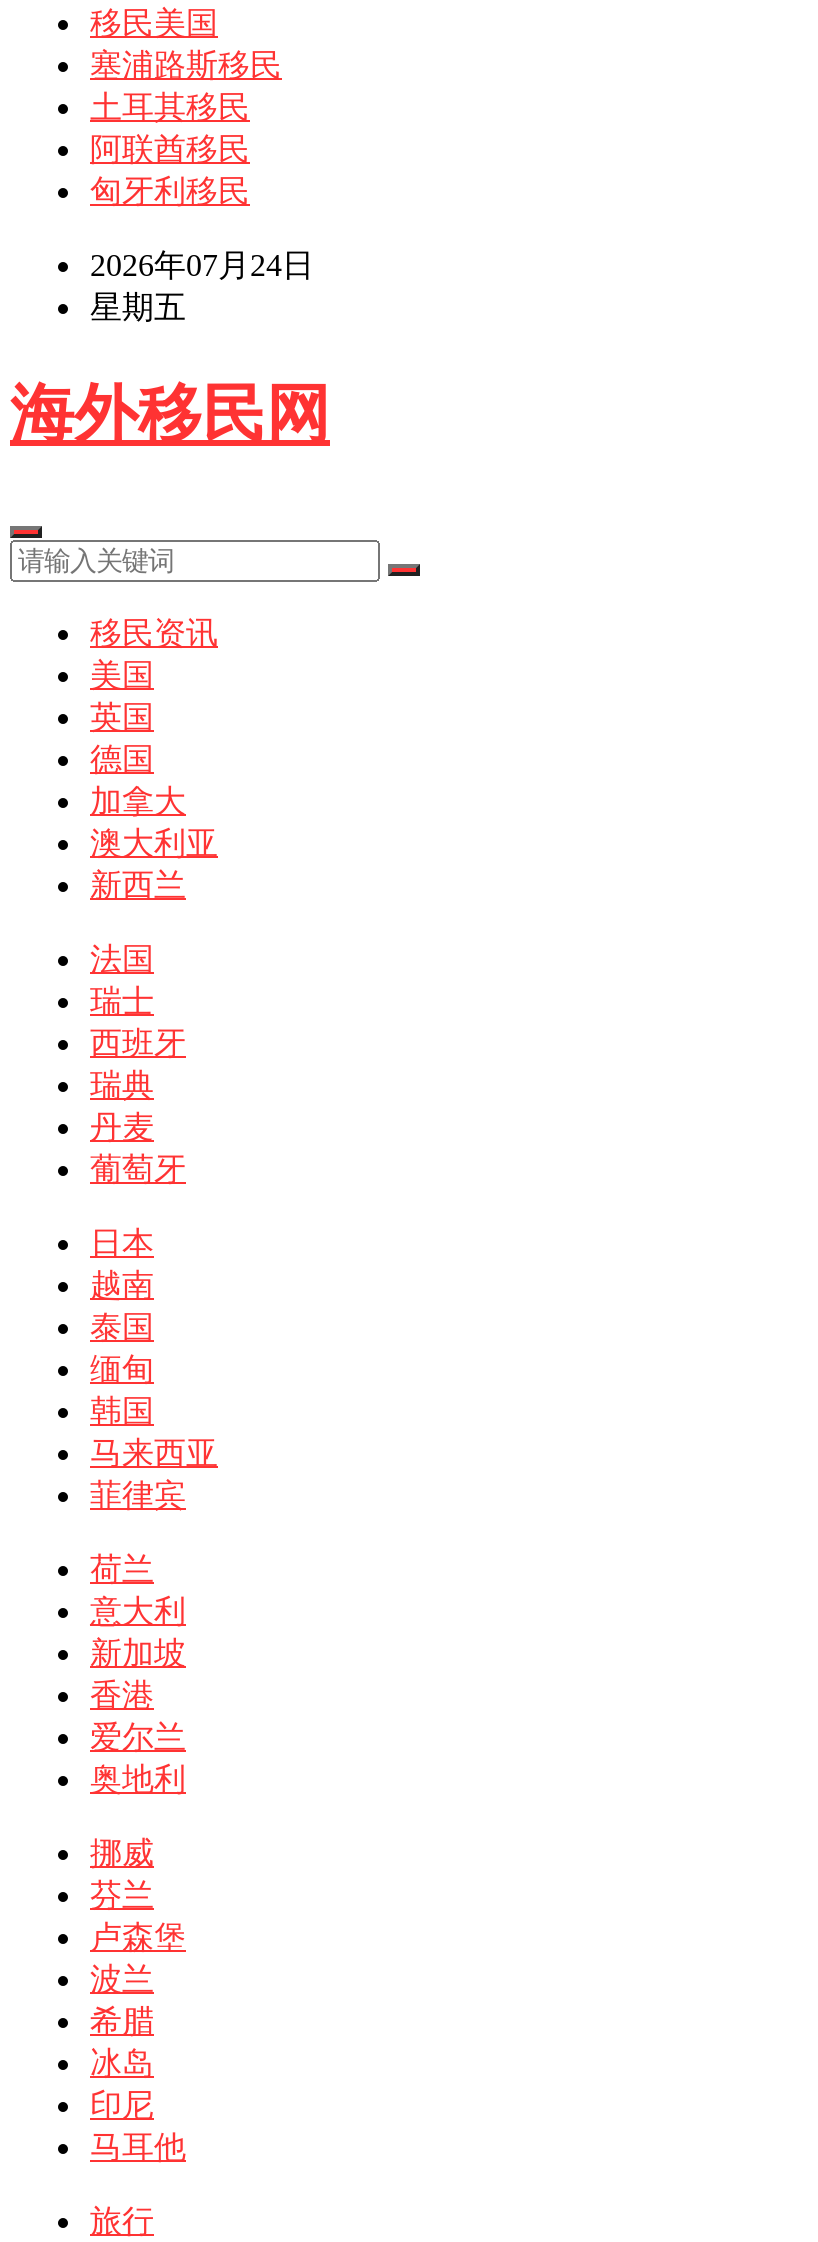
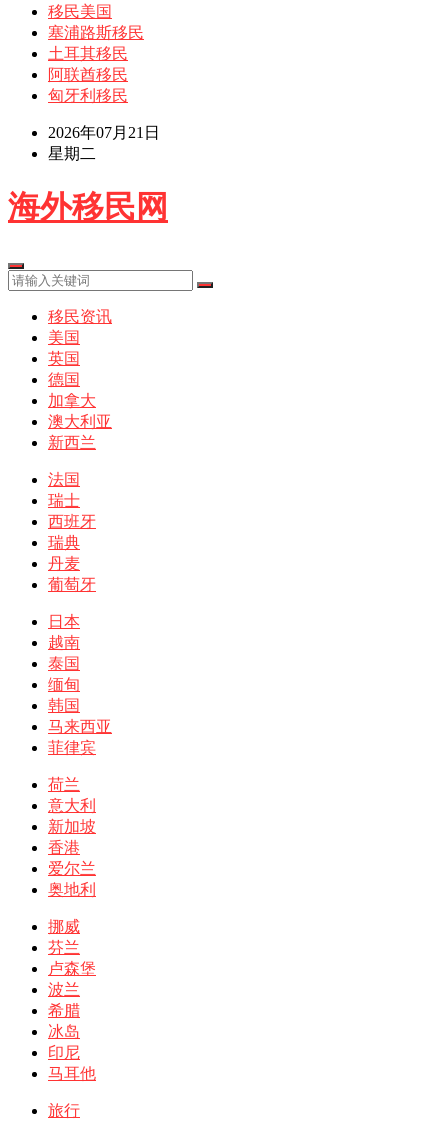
[90,248,314,282] 2026年07月24日 -> [48,124,160,141] 2026年07月21日
[90,290,186,324] 星期五 -> [48,145,96,162] 星期二

